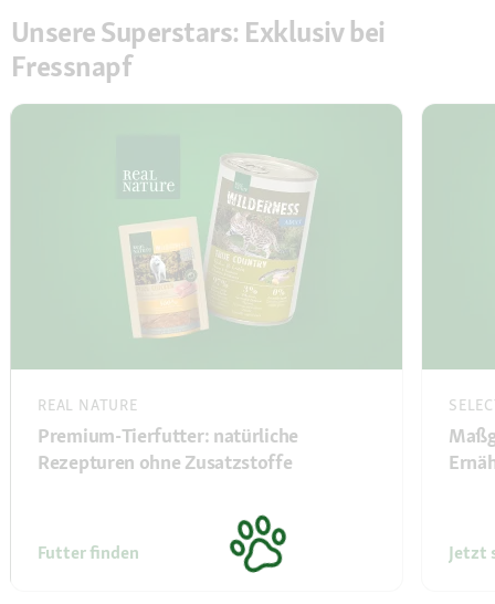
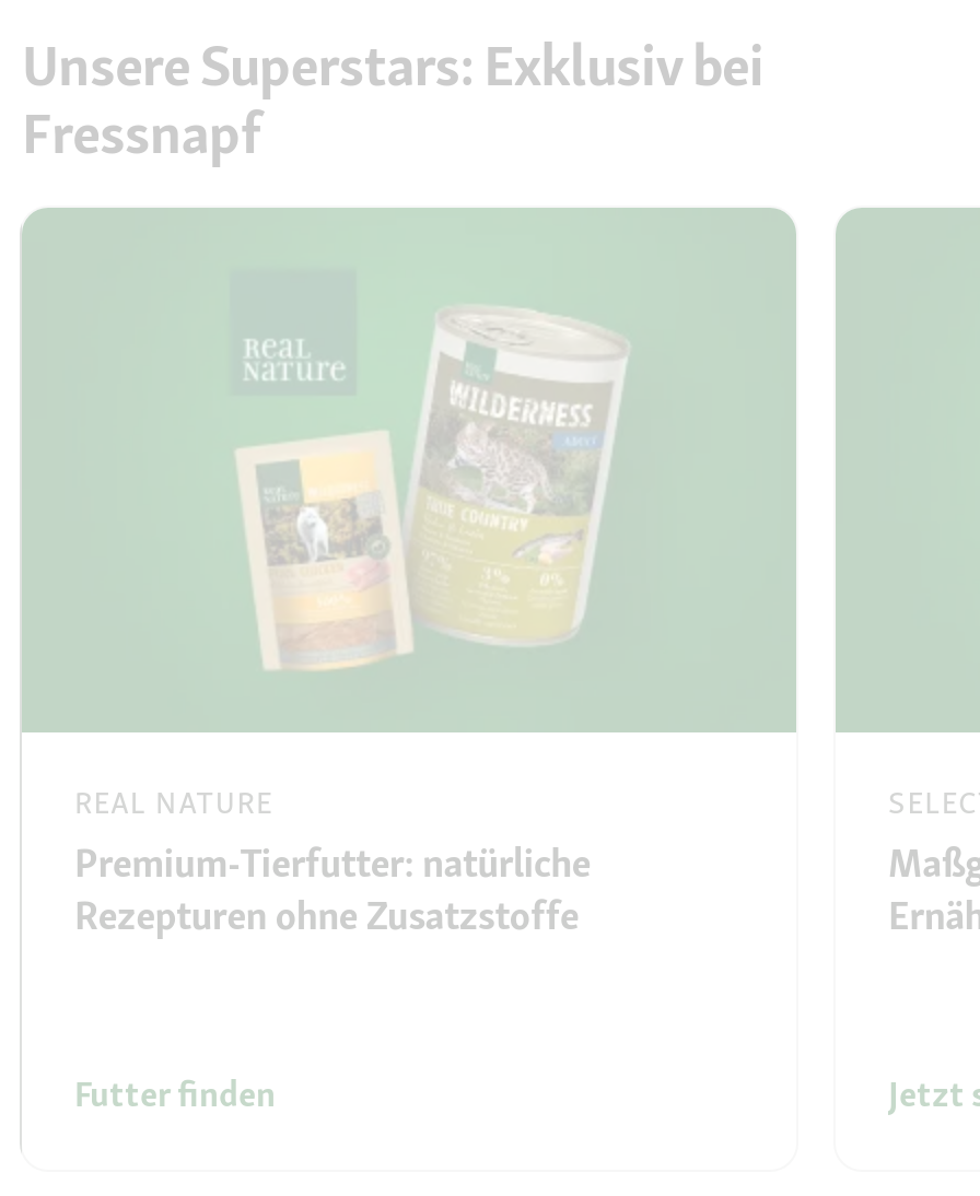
[228,513,288,574] [image] -> none

